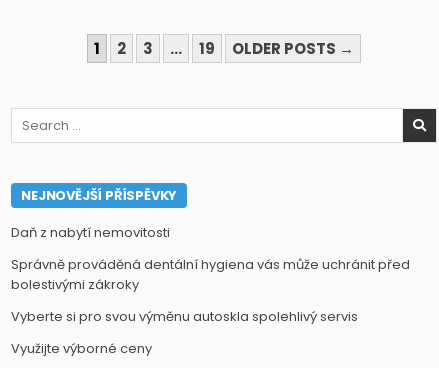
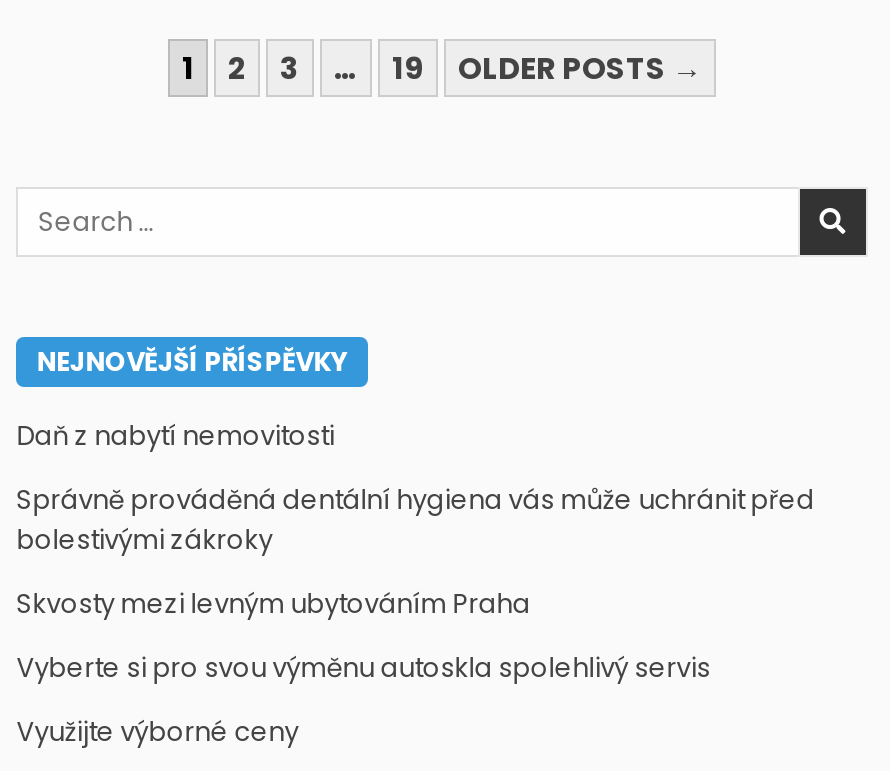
none -> [16,585,530,623] Skvosty mezi levným ubytováním Praha

